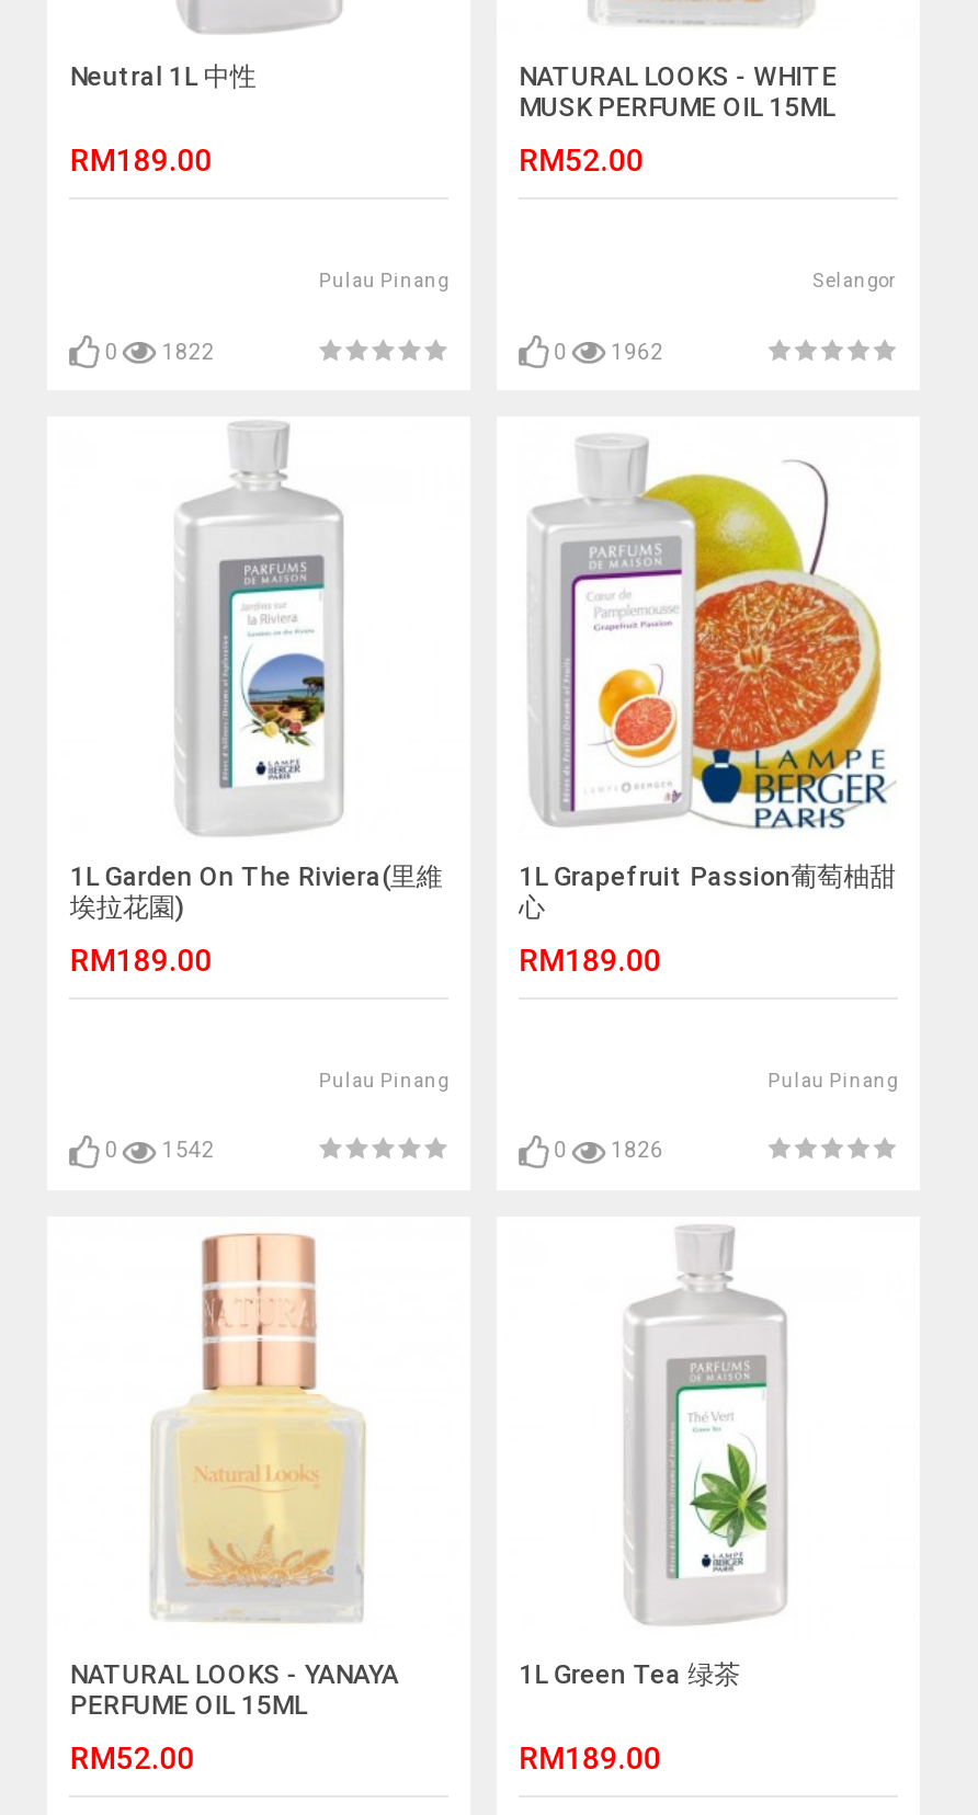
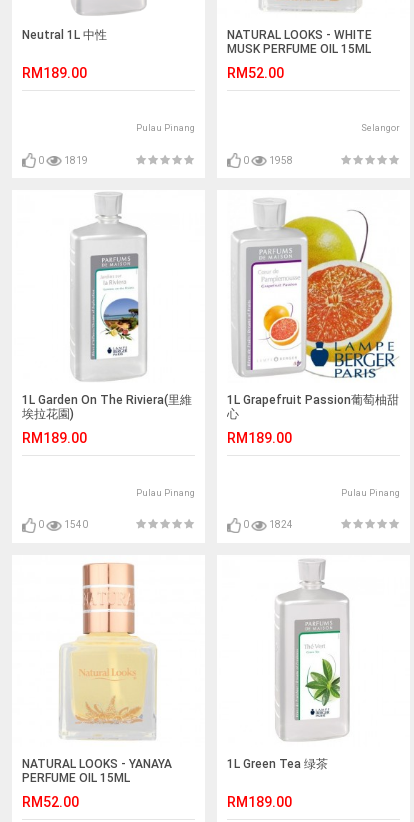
[101,339,215,363] 0 1822 -> [36,155,88,166] 0 1819
[550,339,664,363] 0 1962 -> [241,155,293,166] 0 1958
[101,1138,215,1162] 0 1542 -> [36,519,88,530] 0 1540
[550,1138,664,1162] 0 1826 -> [241,519,293,530] 0 1824

